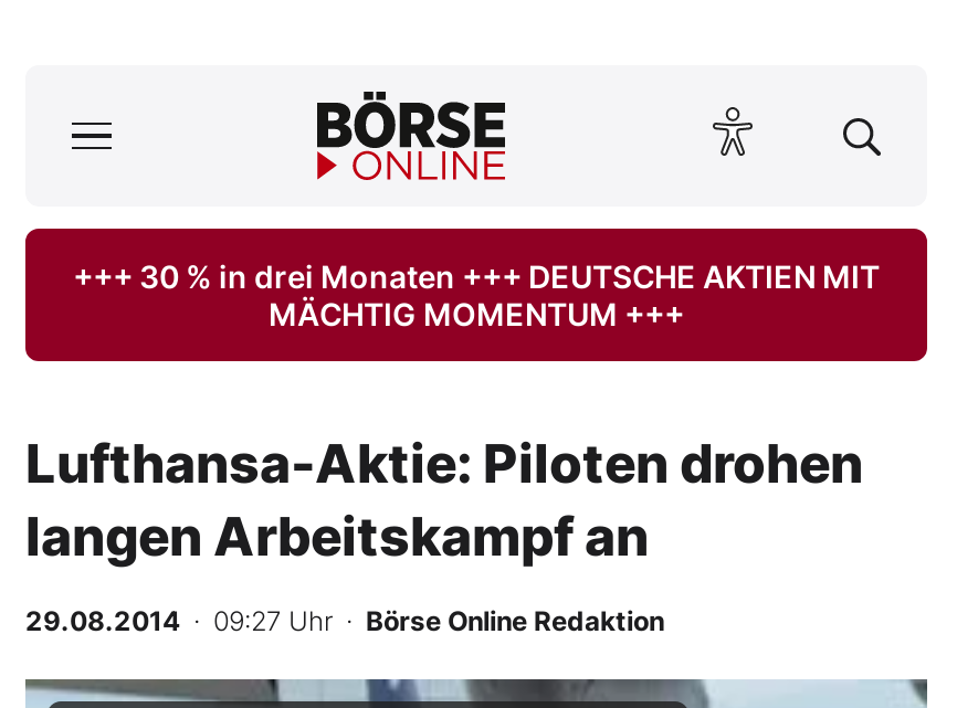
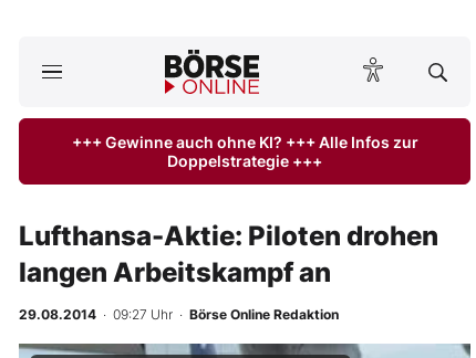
[73,257,880,332] +++ 30 % in drei Monaten +++ DEUTSCHE AKTIEN MIT | MÄCHTIG MOMENTUM +++ -> [71,133,418,170] +++ Gewinne auch ohne KI? +++ Alle Infos zur | Doppelstrategie +++

